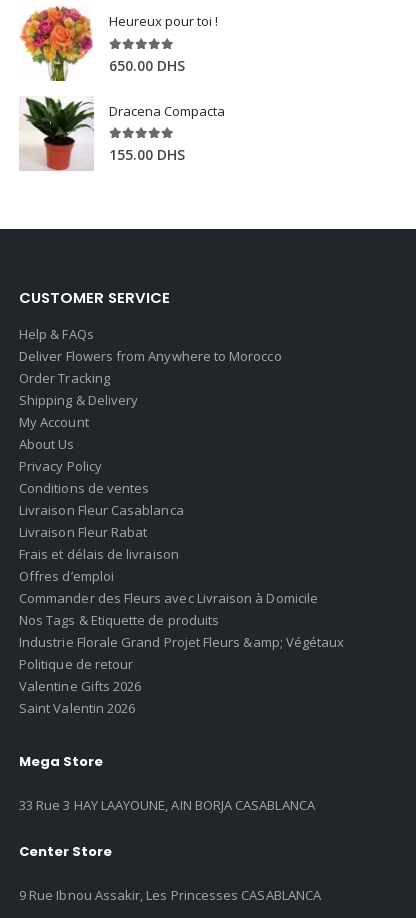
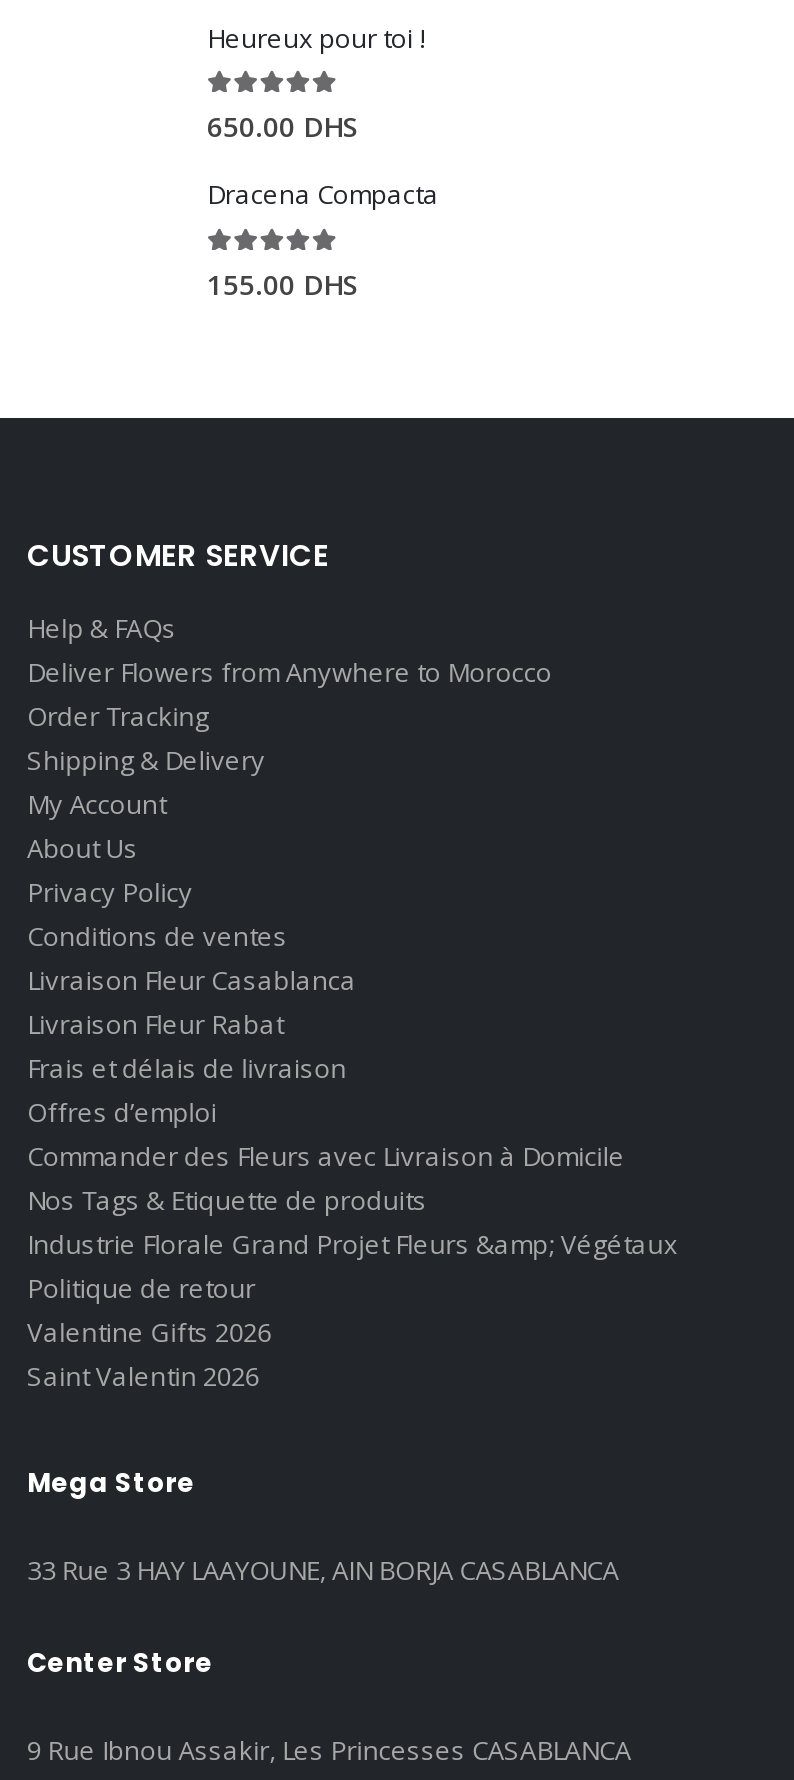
[19,6,94,82] [image] -> none
[19,96,95,172] [image] -> none

